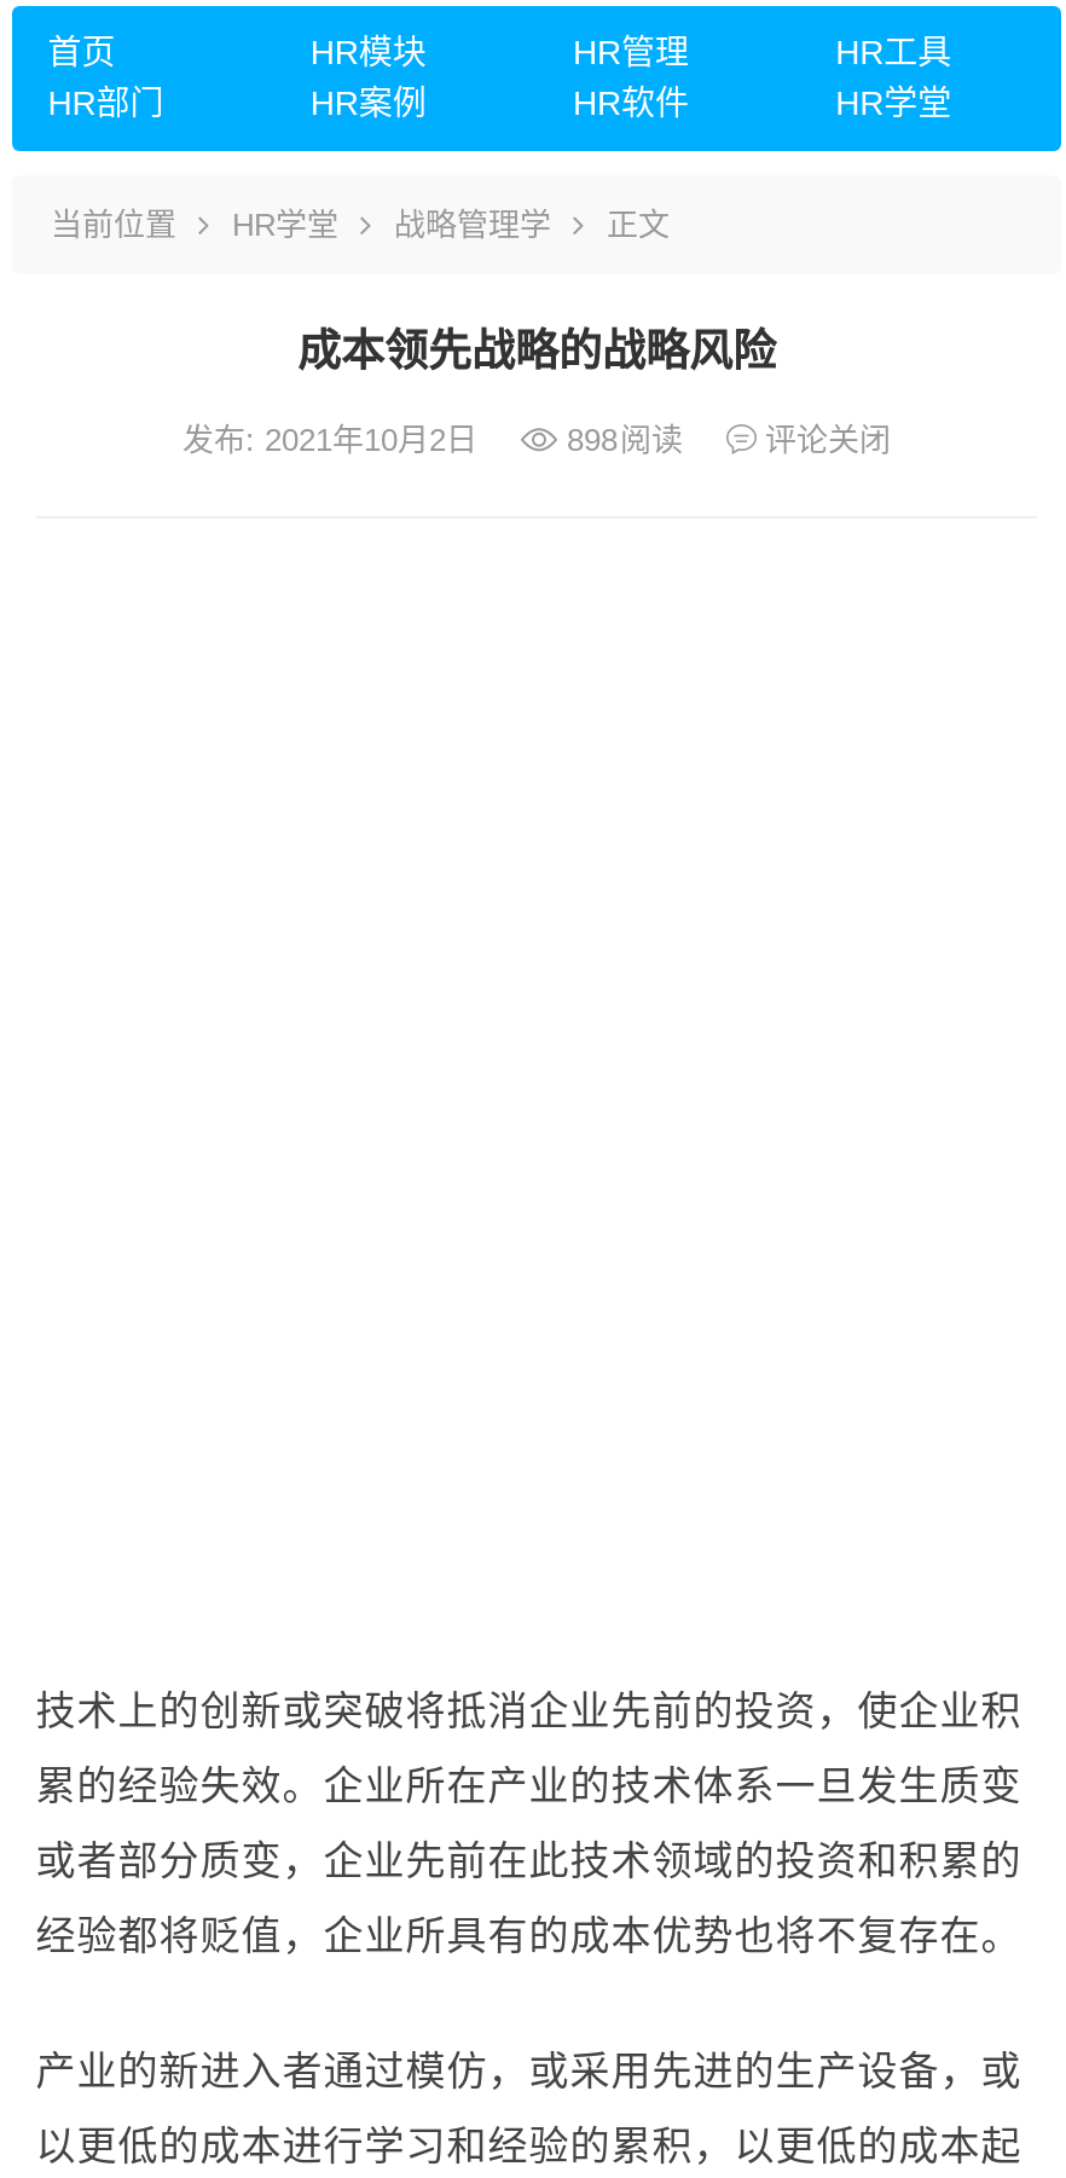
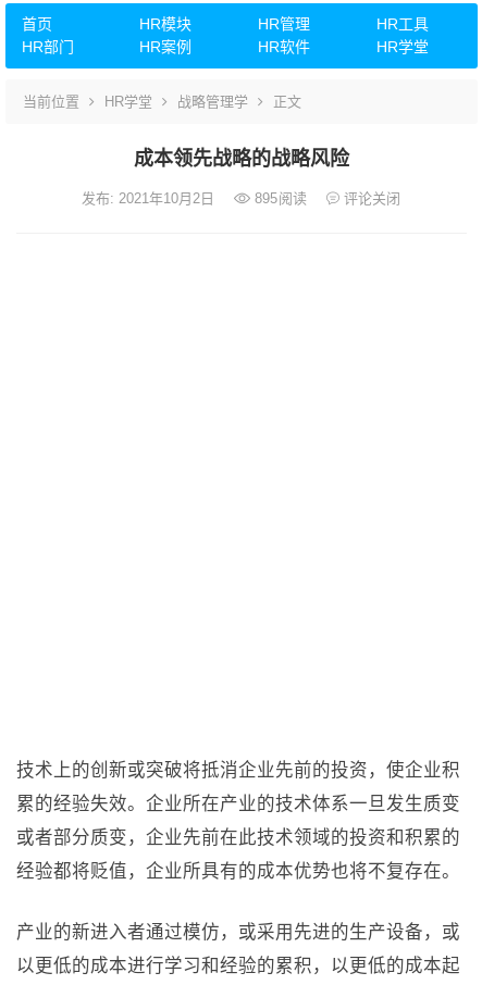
[183,422,891,458] 发布: 2021年10月2日 898阅读 评论关闭 -> [82,190,401,207] 发布: 2021年10月2日 895阅读 评论关闭

